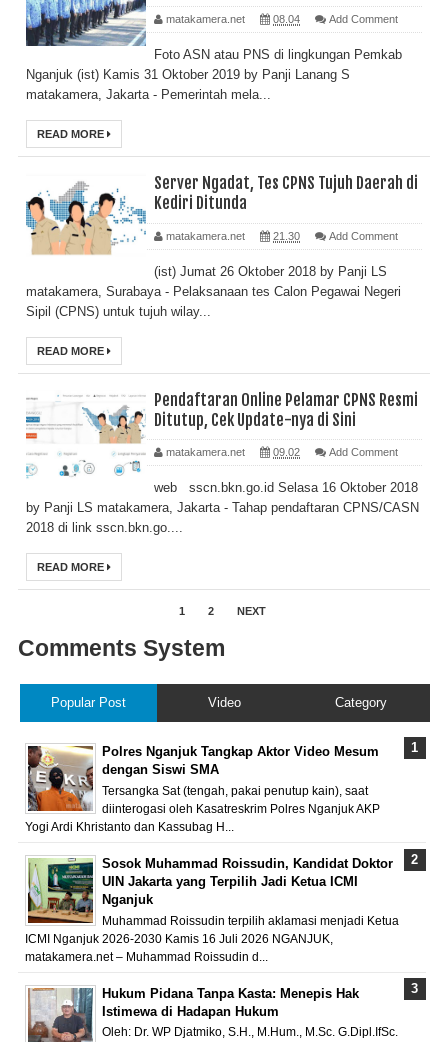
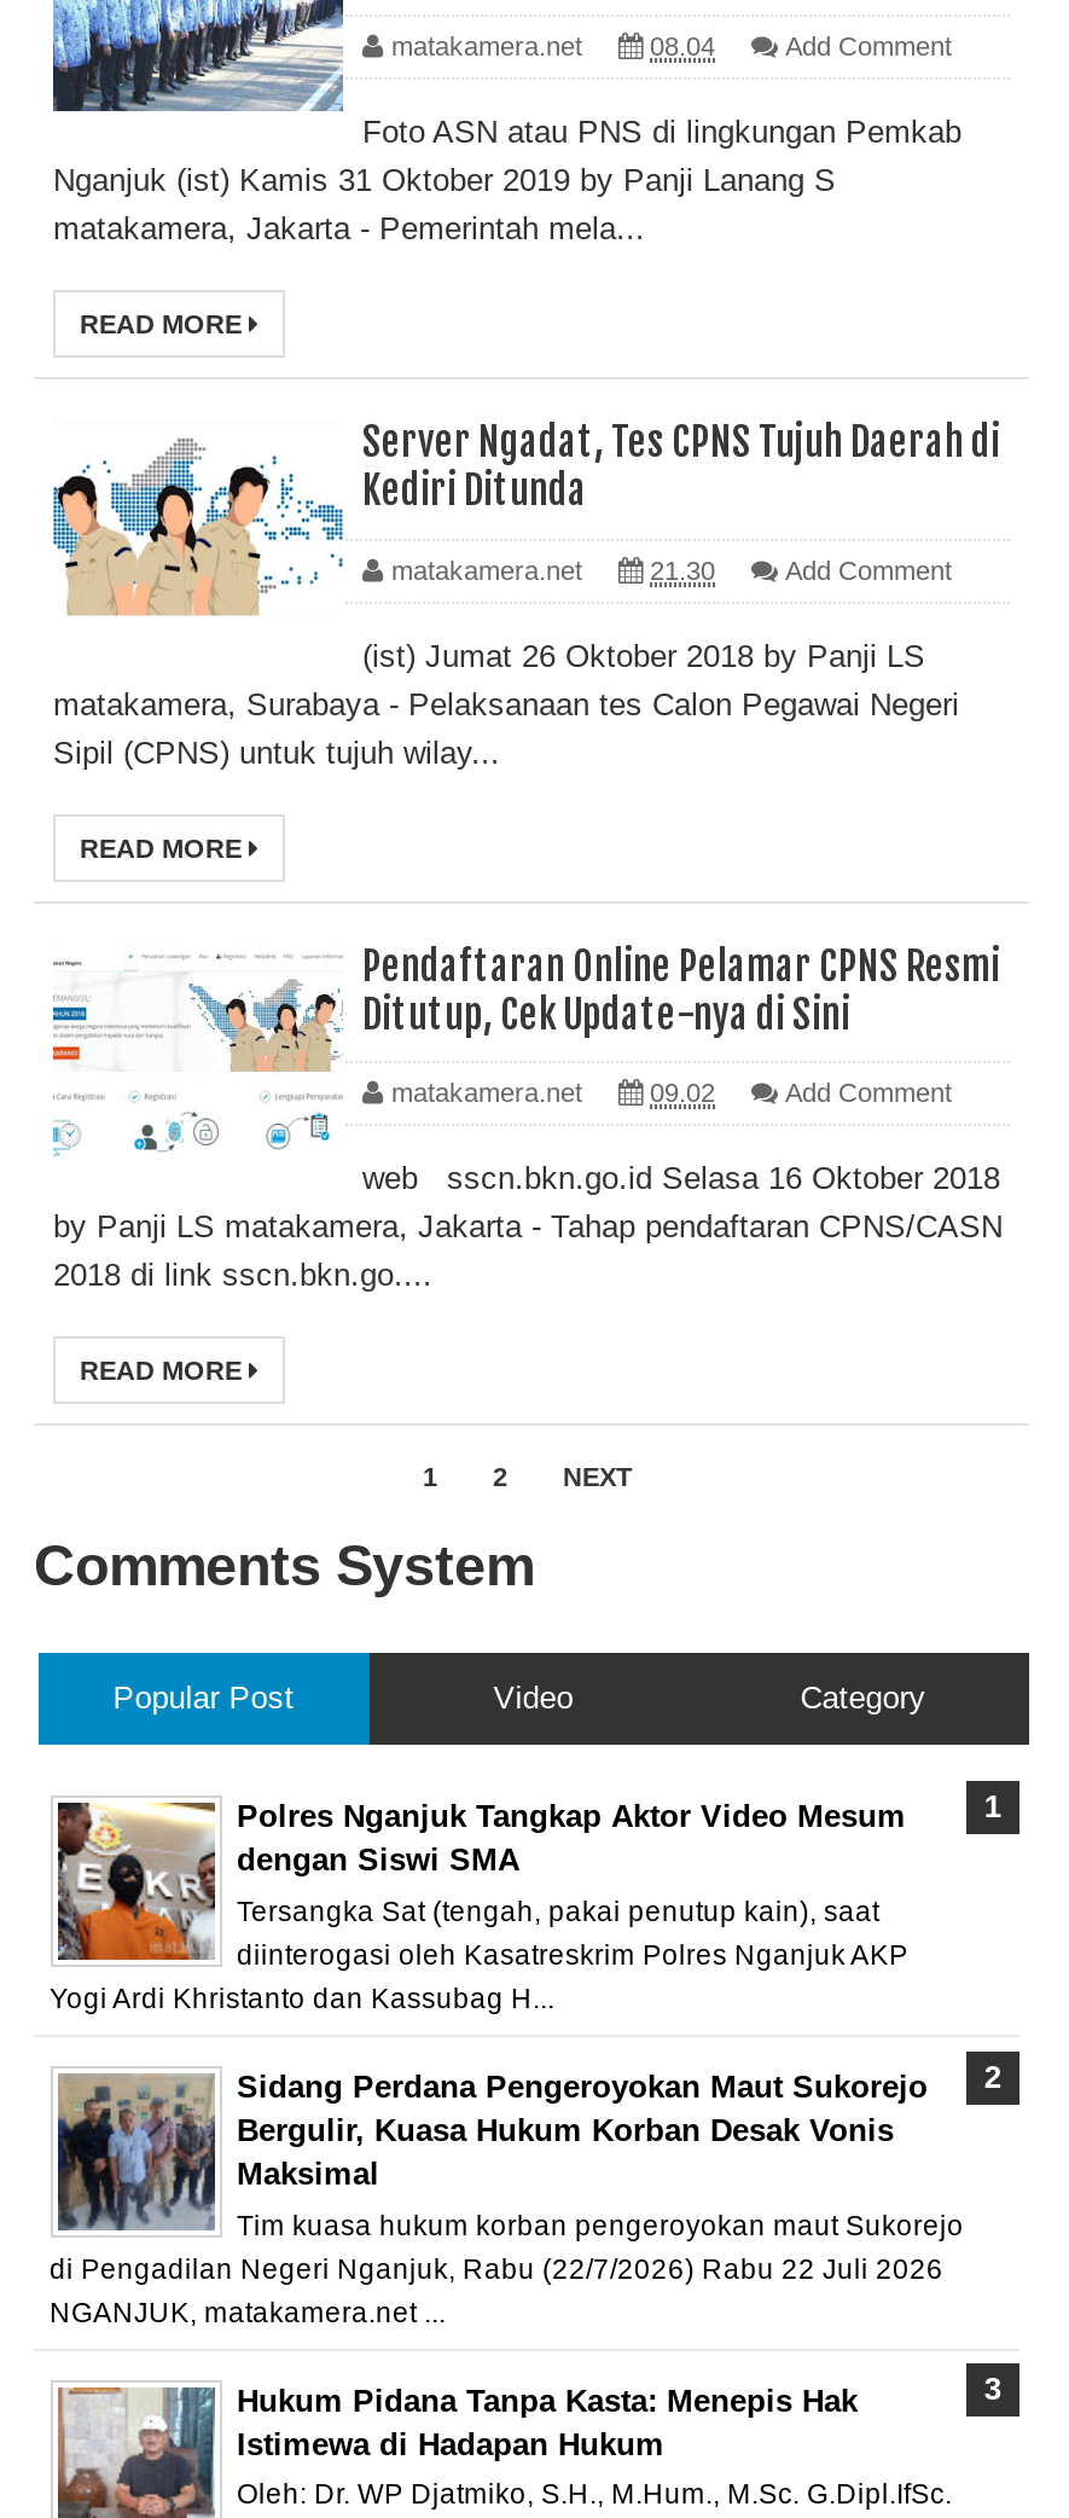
[24,858,332,945] [image] | ICMI Nganjuk 2026-2030 Kamis 16 Juli 2026 NGANJUK, -> [50,2073,943,2283] [image] | di Pengadilan Negeri Nganjuk, Rabu (22/7/2026) Rabu 22 Juli 2026
[102,856,393,907] Sosok Muhammad Roissudin, Kandidat Doktor | UIN Jakarta yang Terpilih Jadi Ketua ICMI | Nganjuk -> [237,2069,928,2192] Sidang Perdana Pengeroyokan Maut Sukorejo | Bergulir, Kuasa Hukum Korban Desak Vonis | Maksimal
[102,915,399,927] Muhammad Roissudin terpilih aklamasi menjadi Ketua -> [237,2210,964,2239] Tim kuasa hukum korban pengeroyokan maut Sukorejo
[24,951,267,963] matakamera.net – Muhammad Roissudin d... -> [50,2297,446,2326] NGANJUK, matakamera.net ...

